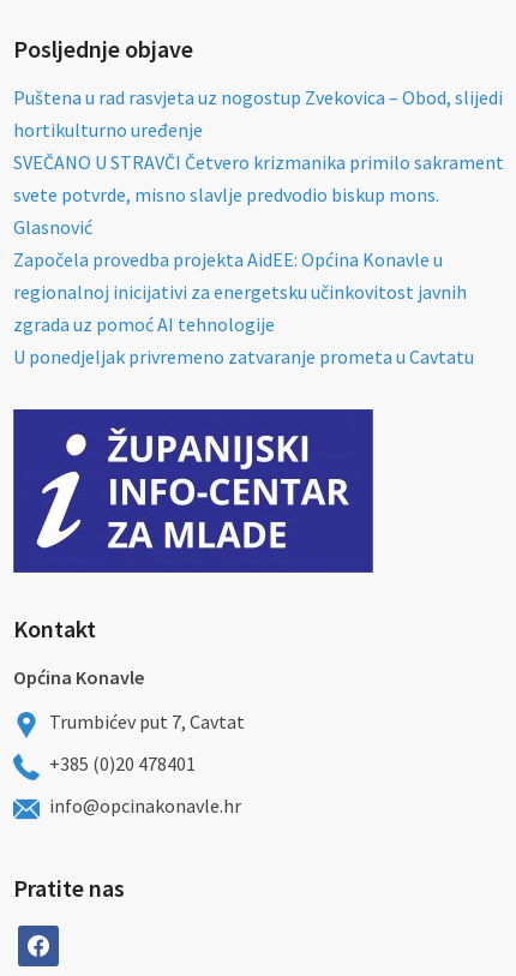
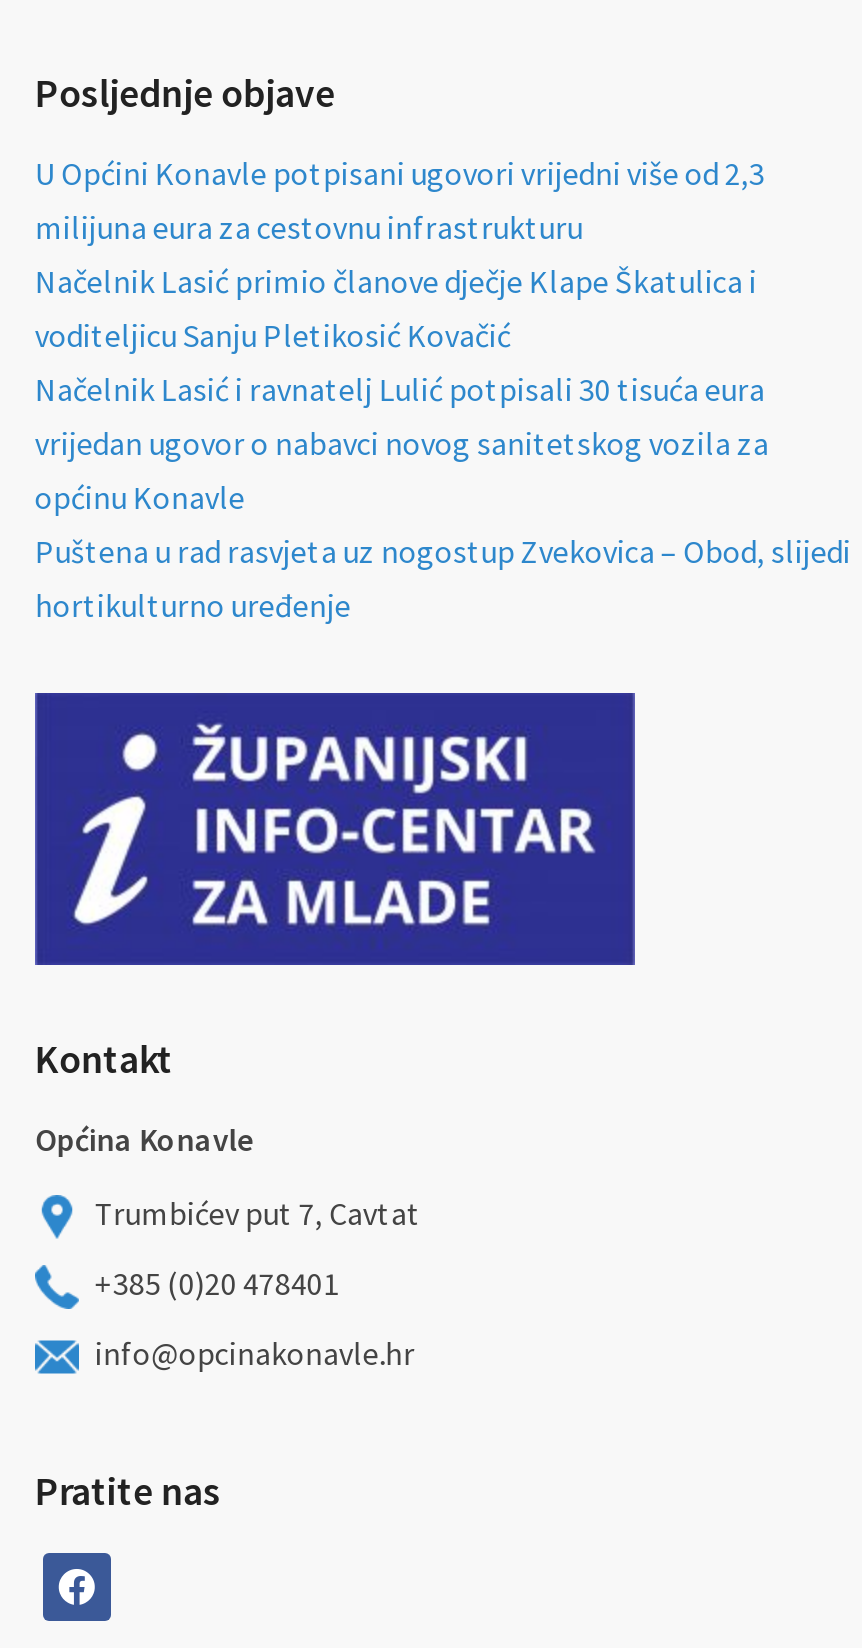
none -> [35,154,769,518] U Općini Konavle potpisani ugovori vrijedni više od 2,3 | milijuna eura za cestovnu infrastrukturu | Načelnik Lasić primio članove dječje Klape Škatulica i | voditeljicu Sanju Pletikosić Kovačić | Načelnik Lasić i ravnatelj Lulić potpisali 30 tisuća eura | vrijedan ugovor o nabavci novog sanitetskog vozila za | općinu Konavle
moved [13,86,503,142] -> [35,532,851,626]: Puštena u rad rasvjeta uz nogostup Zvekovica – Obod, slijedi | hortikulturno uređenje
[13,151,504,369] SVEČANO U STRAVČI Četvero krizmanika primilo sakrament | svete potvrde, misno slavlje predvodio biskup mons. | Glasnović | Započela provedba projekta AidEE: Općina Konavle u | regionalnoj inicijativi za energetsku učinkovitost javnih | zgrada uz pomoć AI tehnologije | U ponedjeljak privremeno zatvaranje prometa u Cavtatu -> none

